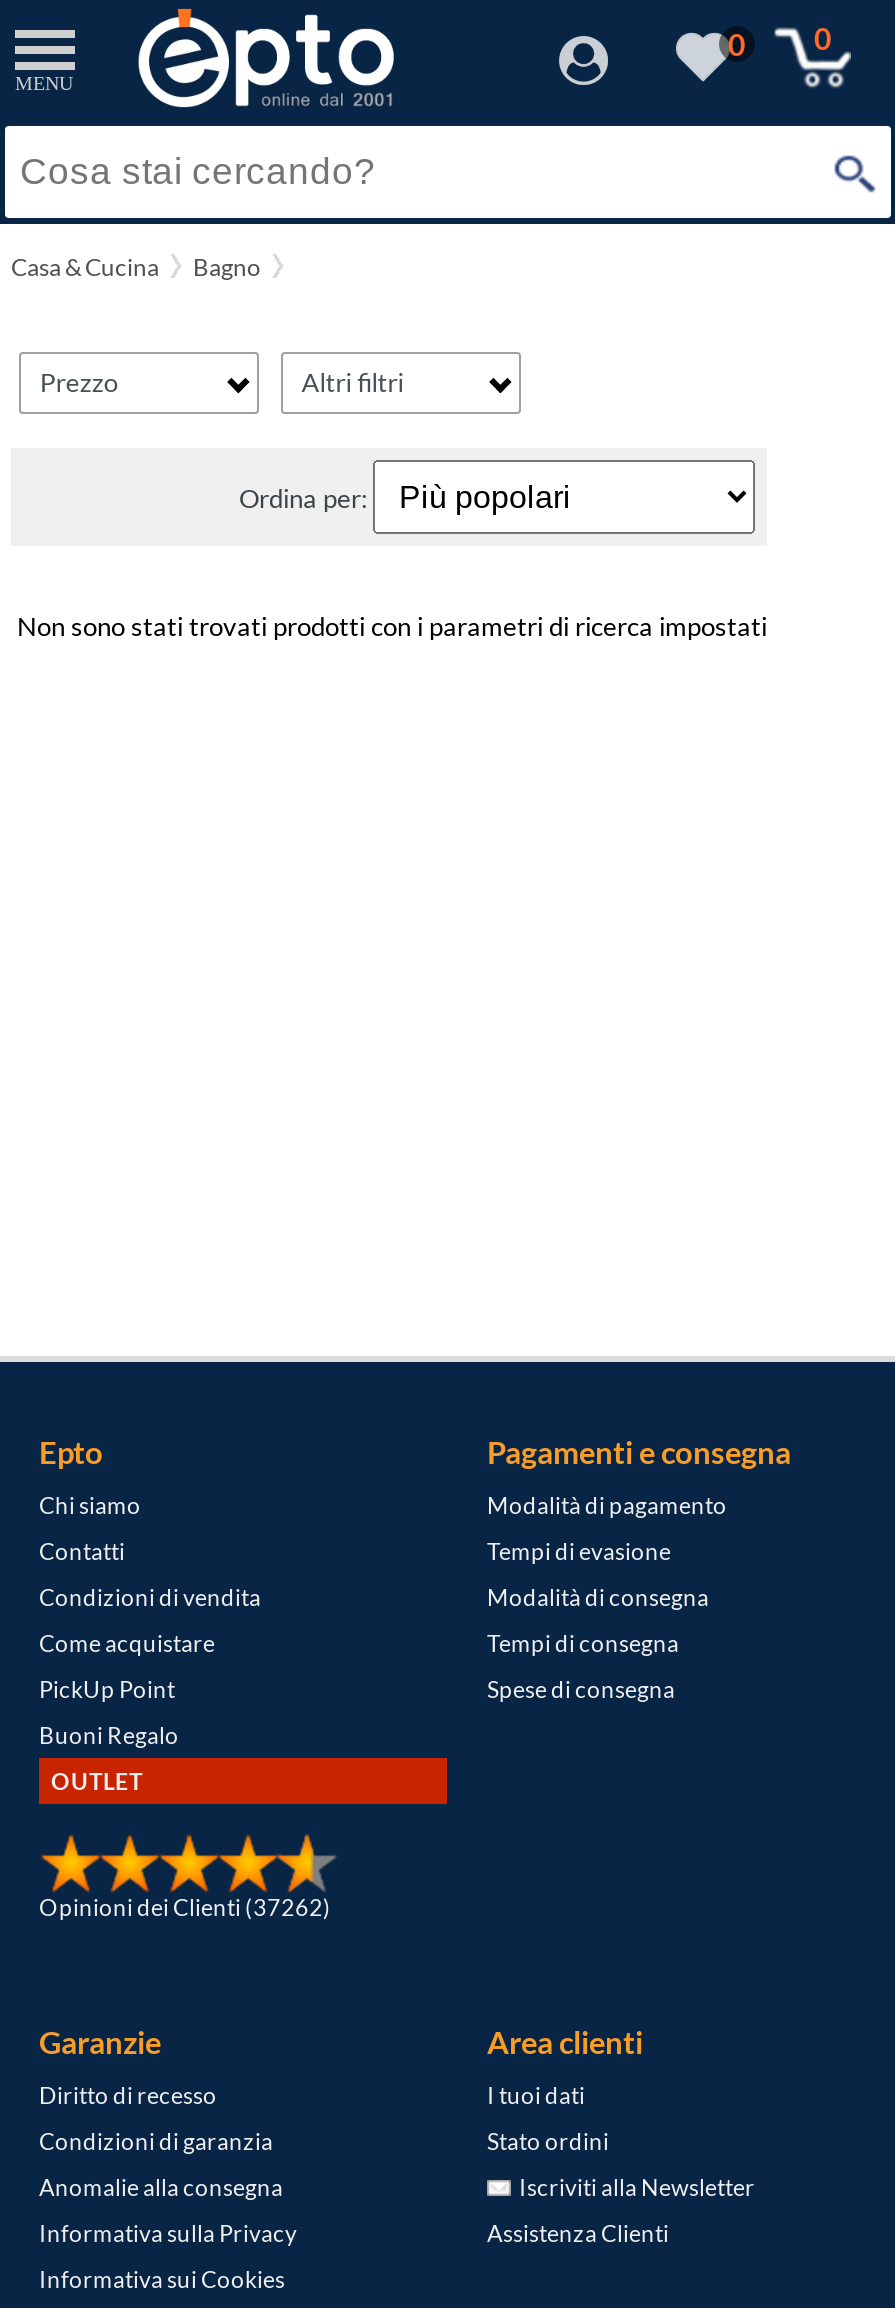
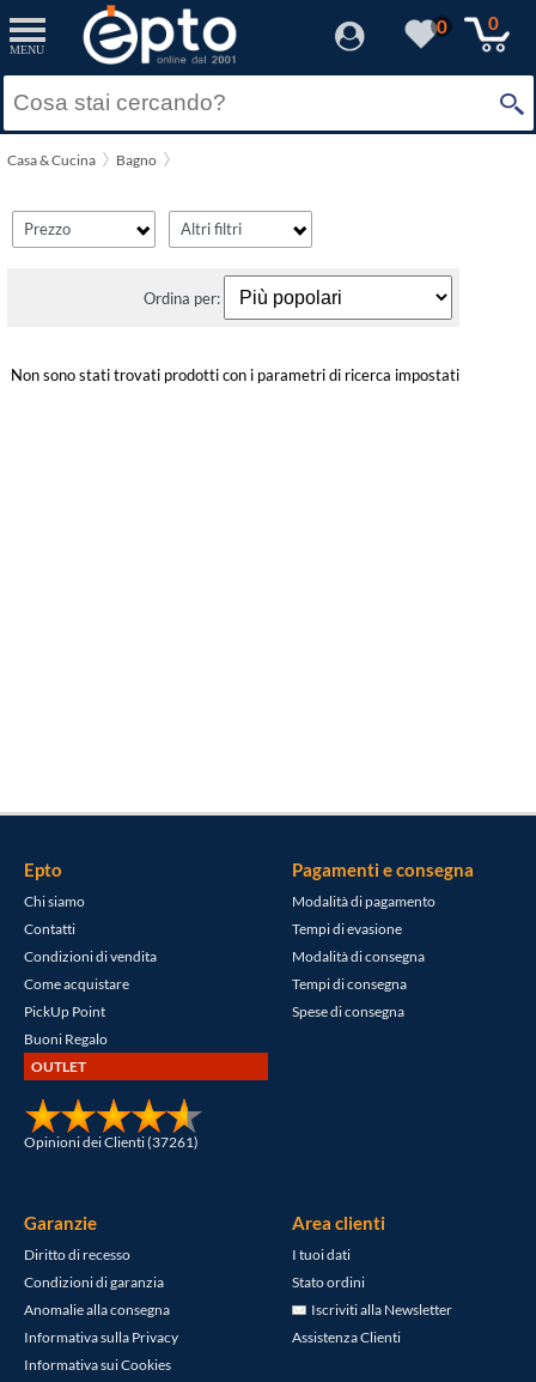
[39,1894,331,1920] Opinioni dei Clienti (37262) -> [24,1134,199,1150] Opinioni dei Clienti (37261)

